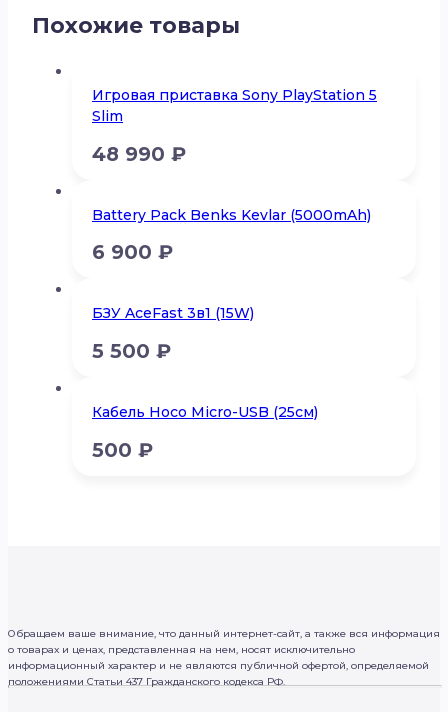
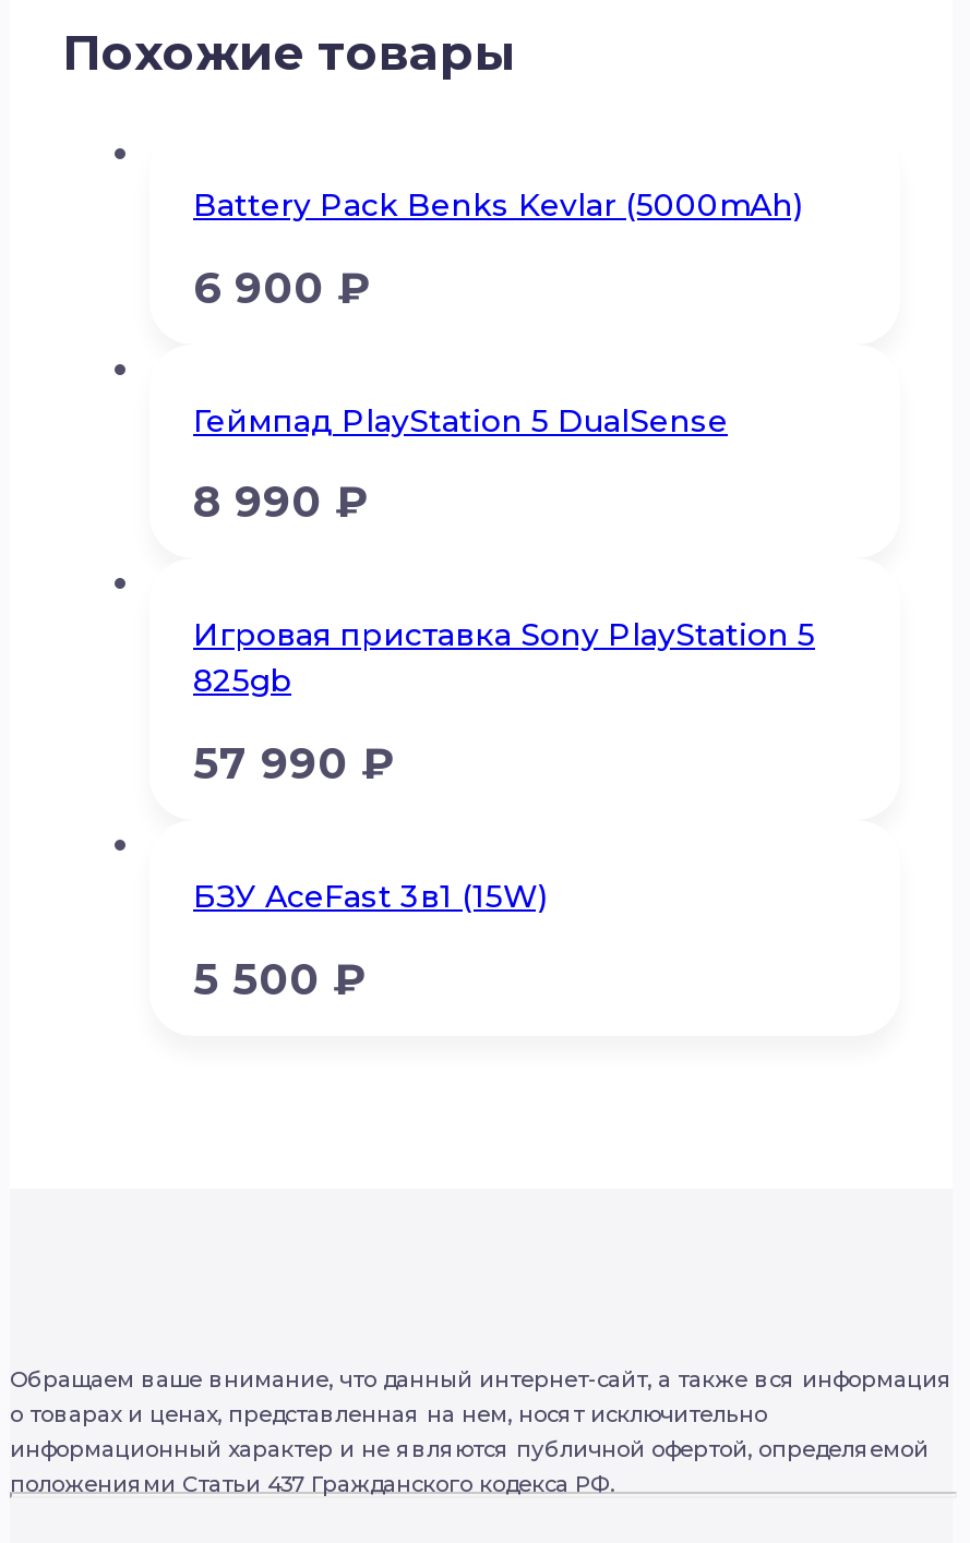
moved [92,86,377,104] -> [193,616,815,655]: Игровая приставка Sony PlayStation 5
[92,107,186,166] Slim | 48 990 ₽ -> none
moved [92,206,371,264] -> [193,186,802,314]: Battery Pack Benks Kevlar (5000mAh) | 6 900 ₽
none -> [193,401,728,789] Геймпад PlayStation 5 DualSense | 8 990 ₽ | 825gb | 57 990 ₽
moved [92,304,254,363] -> [193,877,547,1005]: БЗУ AceFast 3в1 (15W) | 5 500 ₽
[92,403,318,462] Кабель Hoco Micro-USB (25см) | 500 ₽ -> none

